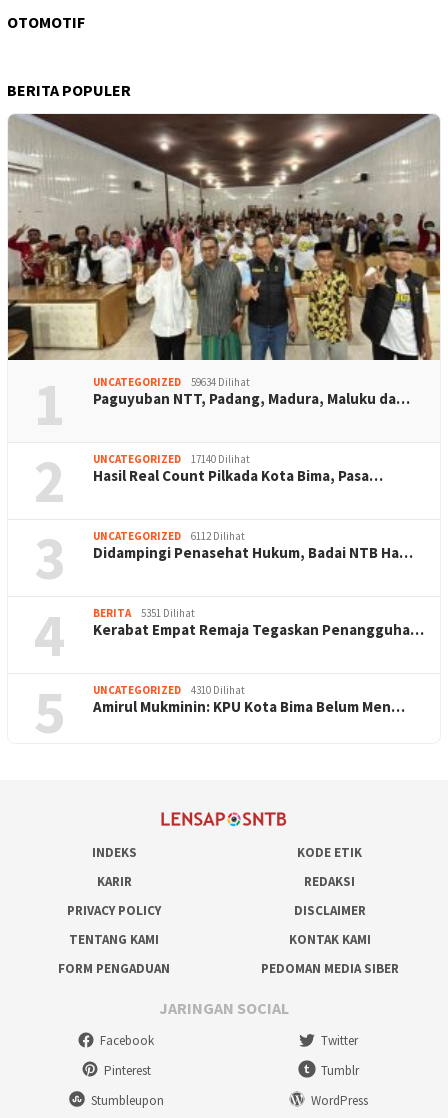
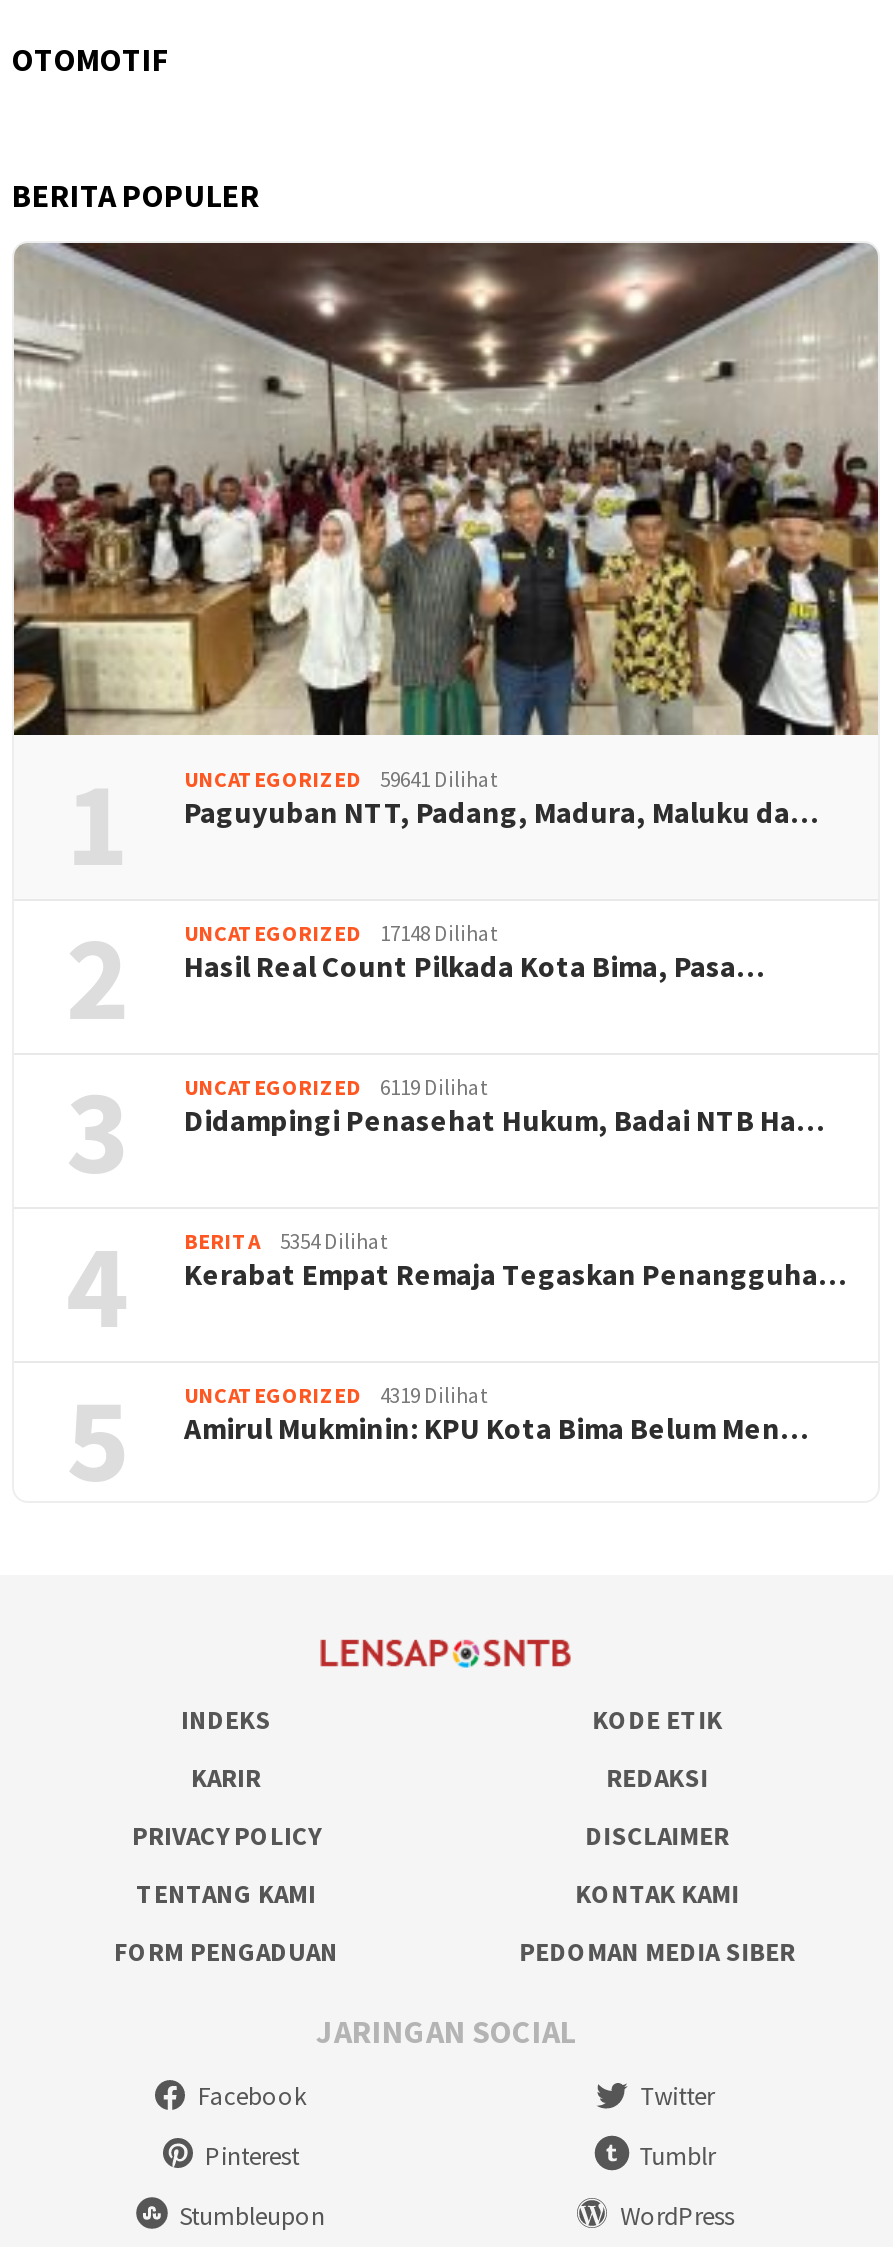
[93,375,250,389] UNCATEGORIZED 59634 Dilihat -> [184,766,498,794] UNCATEGORIZED 59641 Dilihat
[93,452,250,466] UNCATEGORIZED 17140 Dilihat -> [184,920,498,948] UNCATEGORIZED 17148 Dilihat
[93,529,245,543] UNCATEGORIZED 6112 Dilihat -> [184,1074,488,1102] UNCATEGORIZED 6119 Dilihat
[93,606,195,620] BERITA 5351 Dilihat -> [184,1228,388,1256] BERITA 5354 Dilihat
[93,683,245,697] UNCATEGORIZED 4310 Dilihat -> [184,1382,488,1410] UNCATEGORIZED 4319 Dilihat

